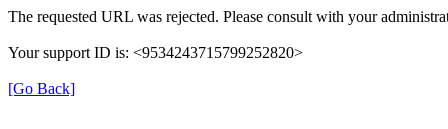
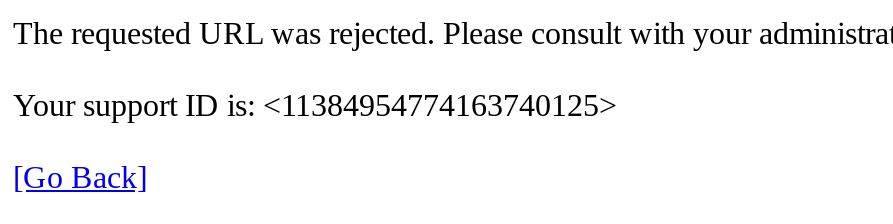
[8,44,303,61] Your support ID is: <9534243715799252820> -> [13,88,617,122] Your support ID is: <11384954774163740125>

